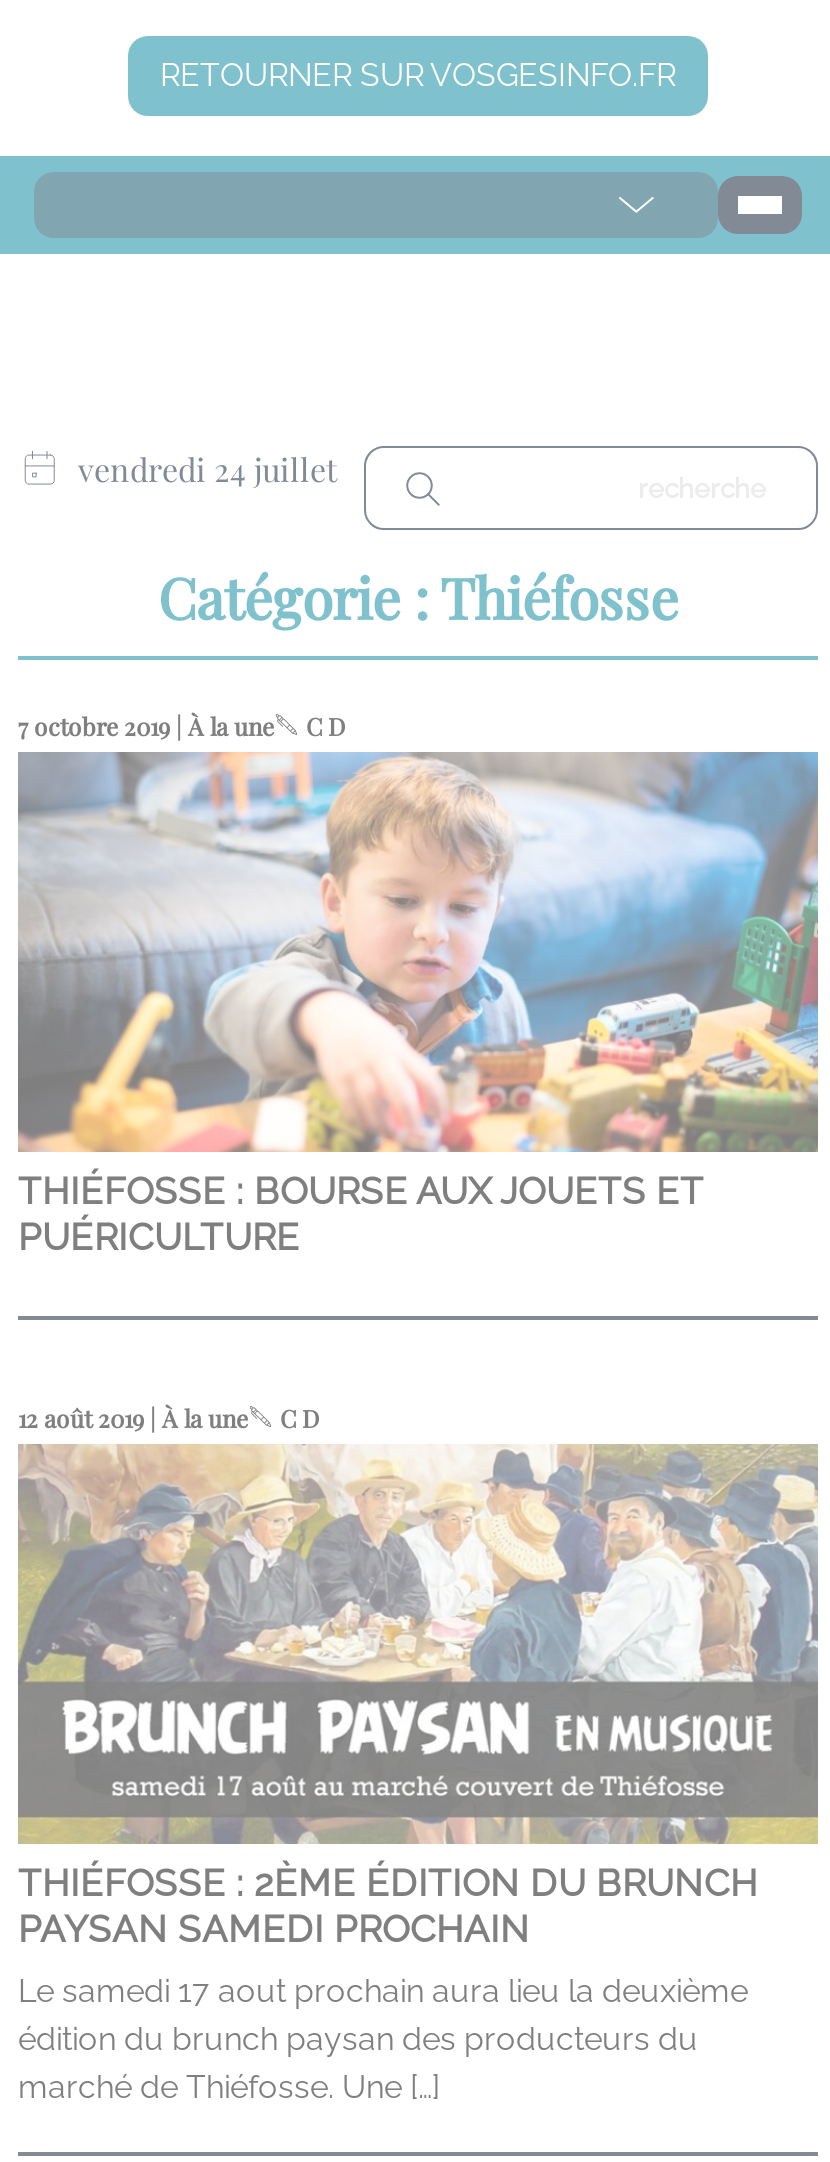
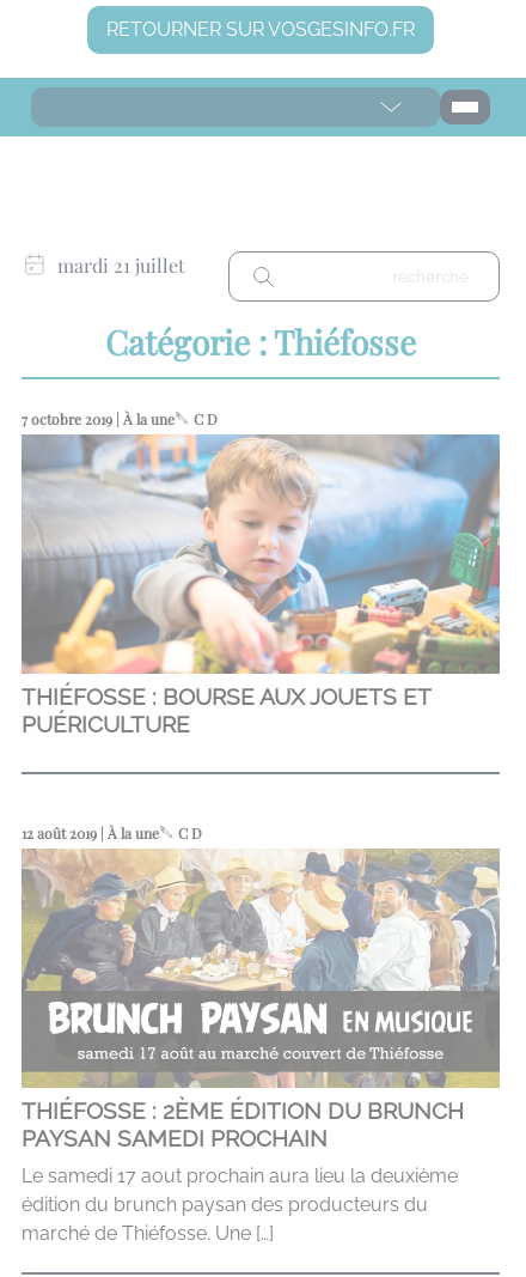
[78,448,338,490] vendredi 24 juillet -> [57,253,185,278] mardi 21 juillet

